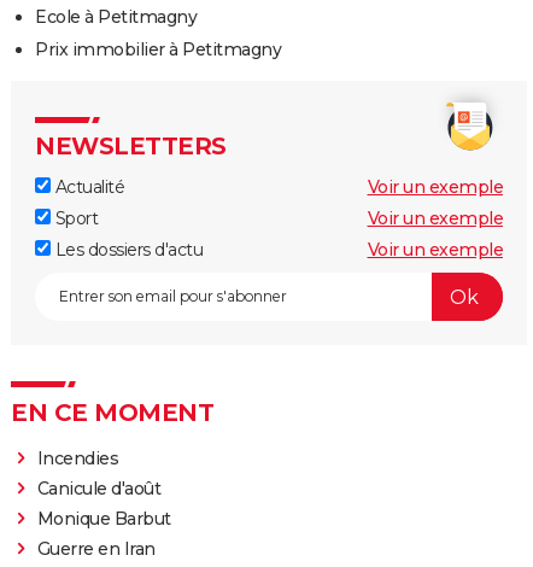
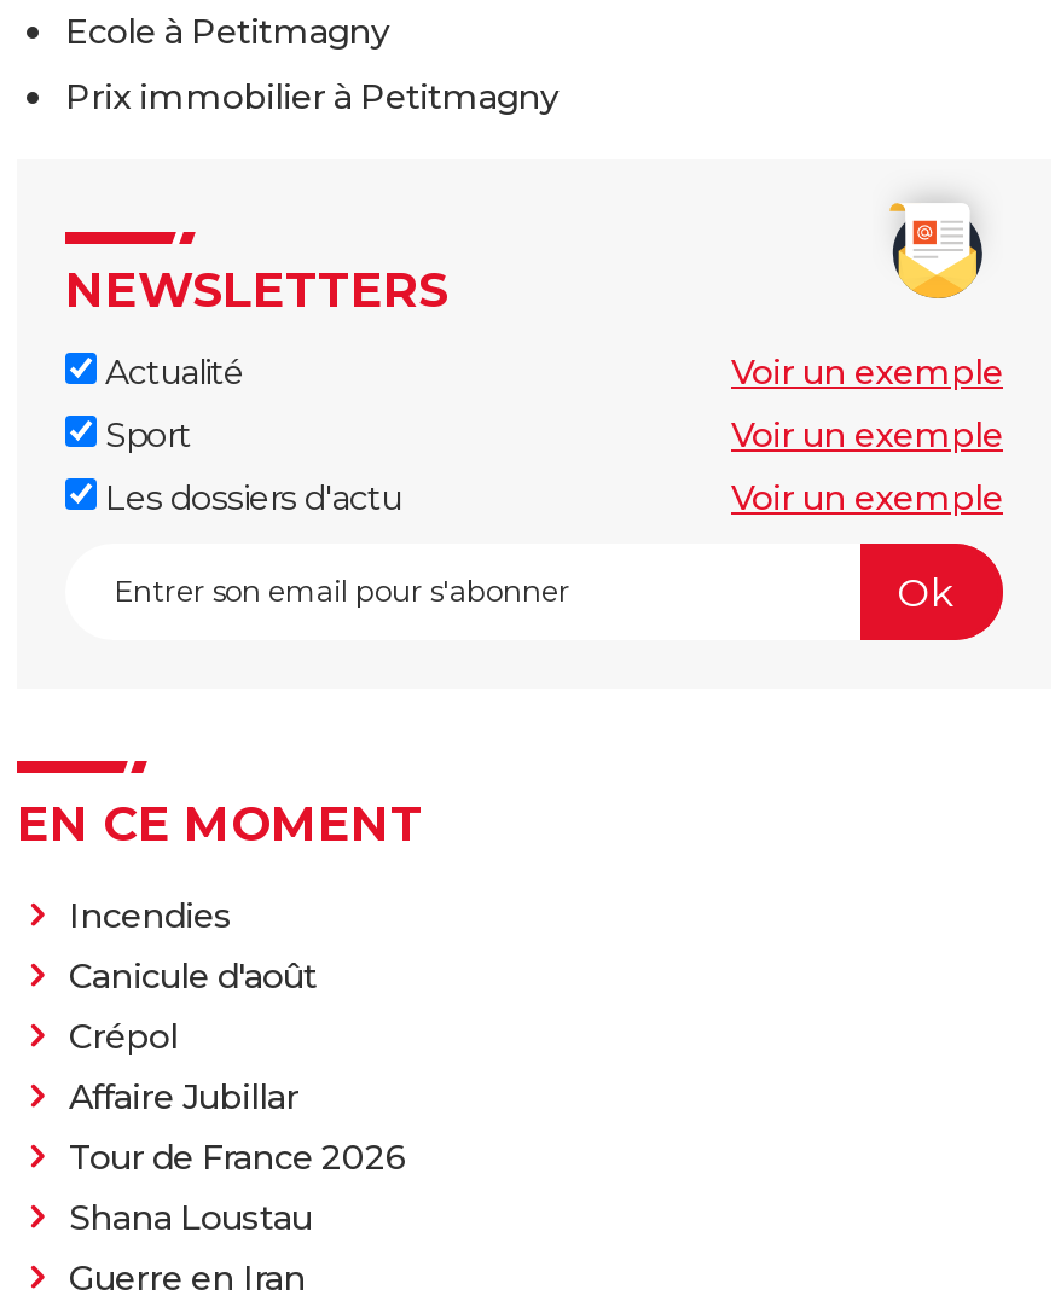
[37,508,171,530] Monique Barbut -> [69,1016,406,1240] Crépol | Affaire Jubillar | Tour de France 2026 | Shana Loustau

